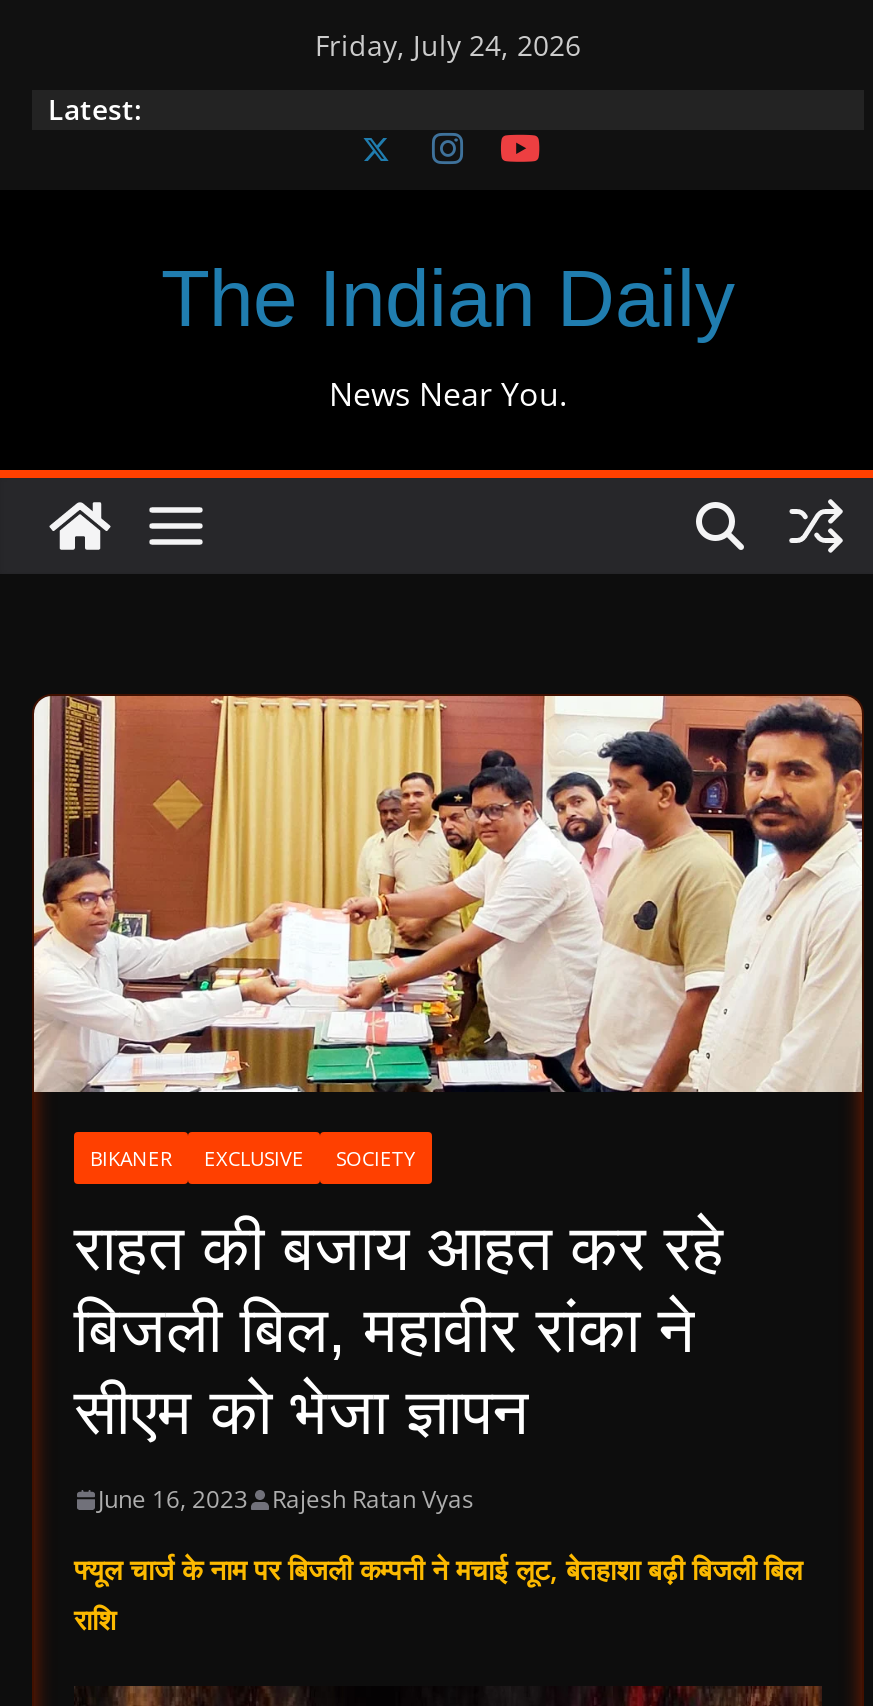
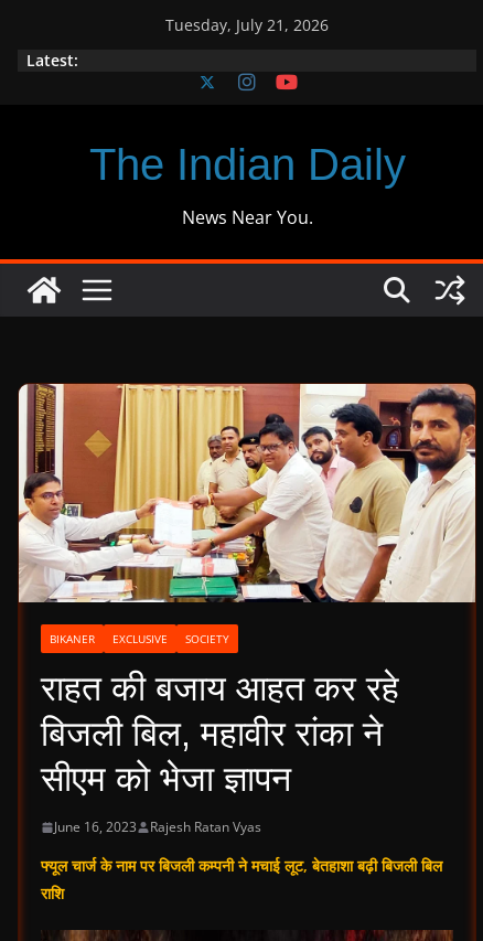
[315,26,581,64] Friday, July 24, 2026 -> [165,14,329,35] Tuesday, July 21, 2026

